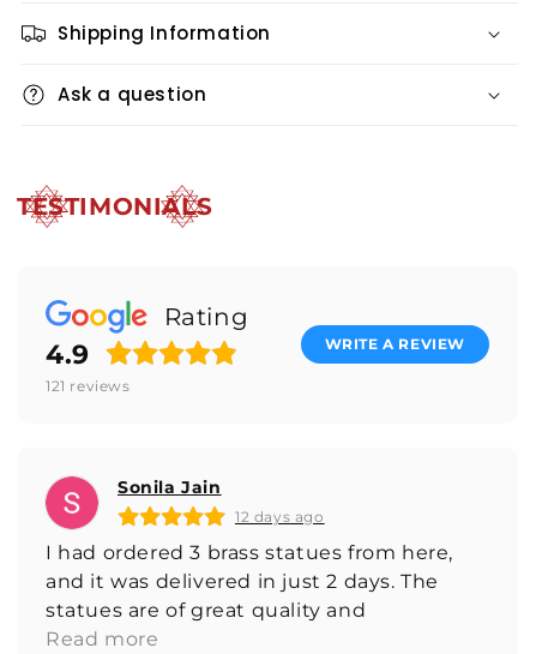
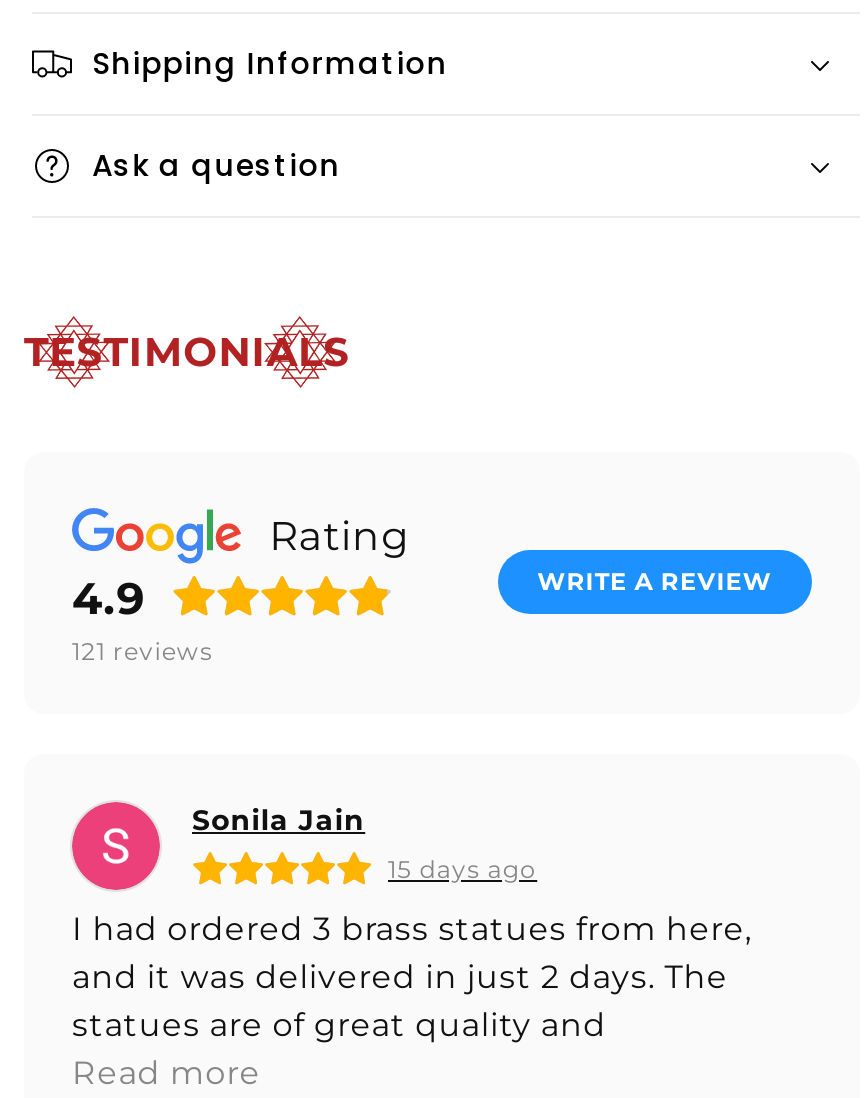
[235,508,324,526] 12 days ago -> [388,854,537,884] 15 days ago

